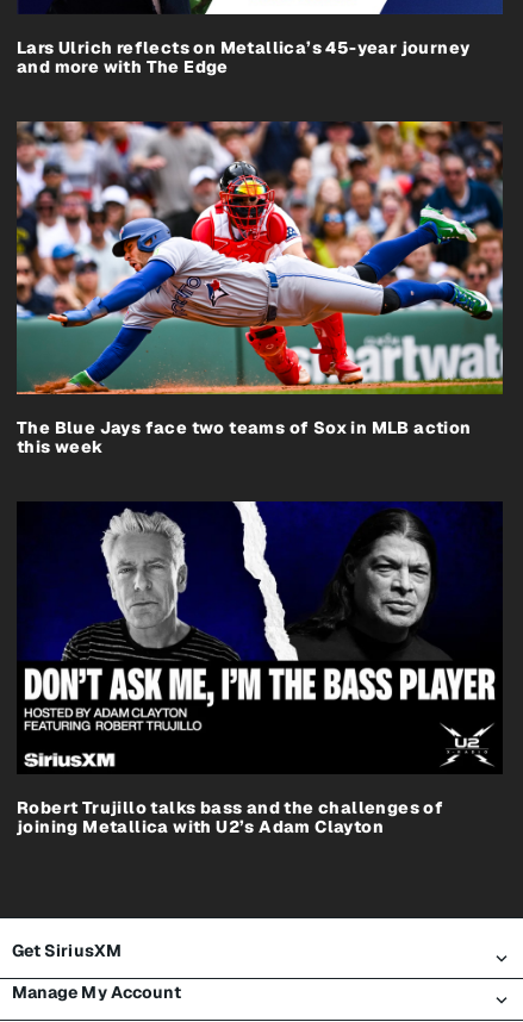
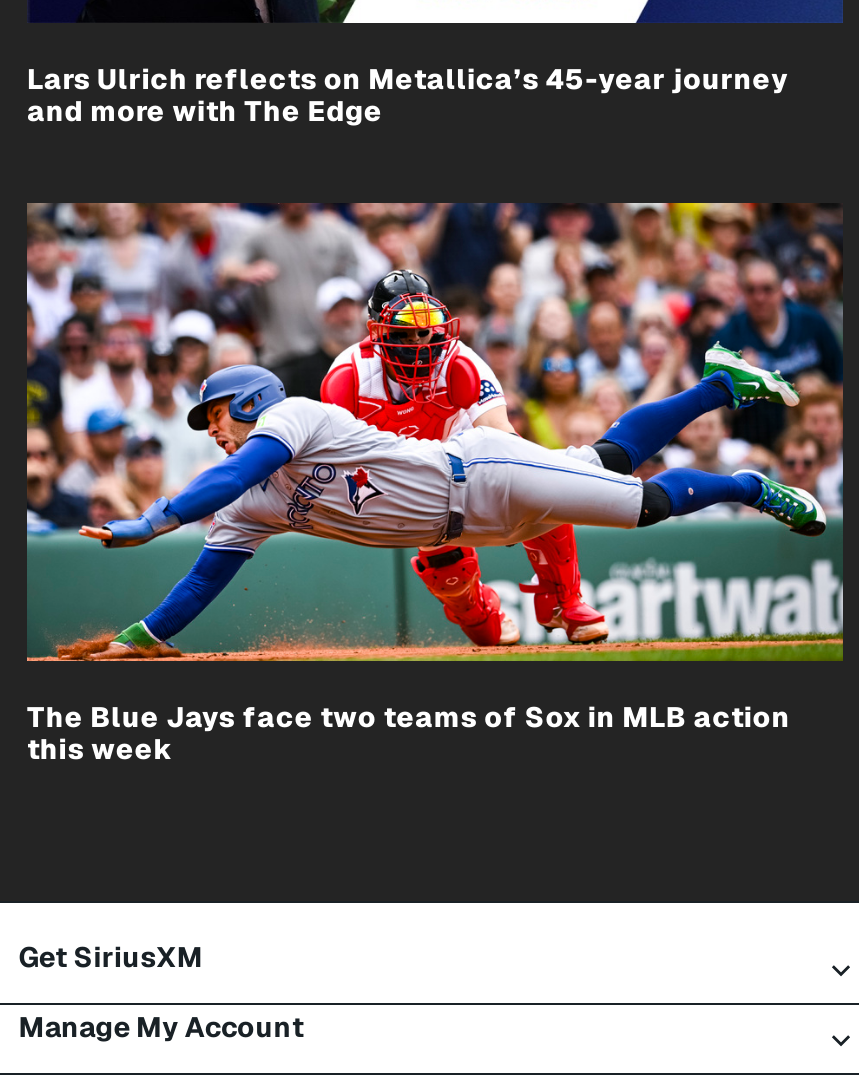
[17,501,503,838] [image] | Robert Trujillo talks bass and the challenges of | joining Metallica with U2’s Adam Clayton -> none

